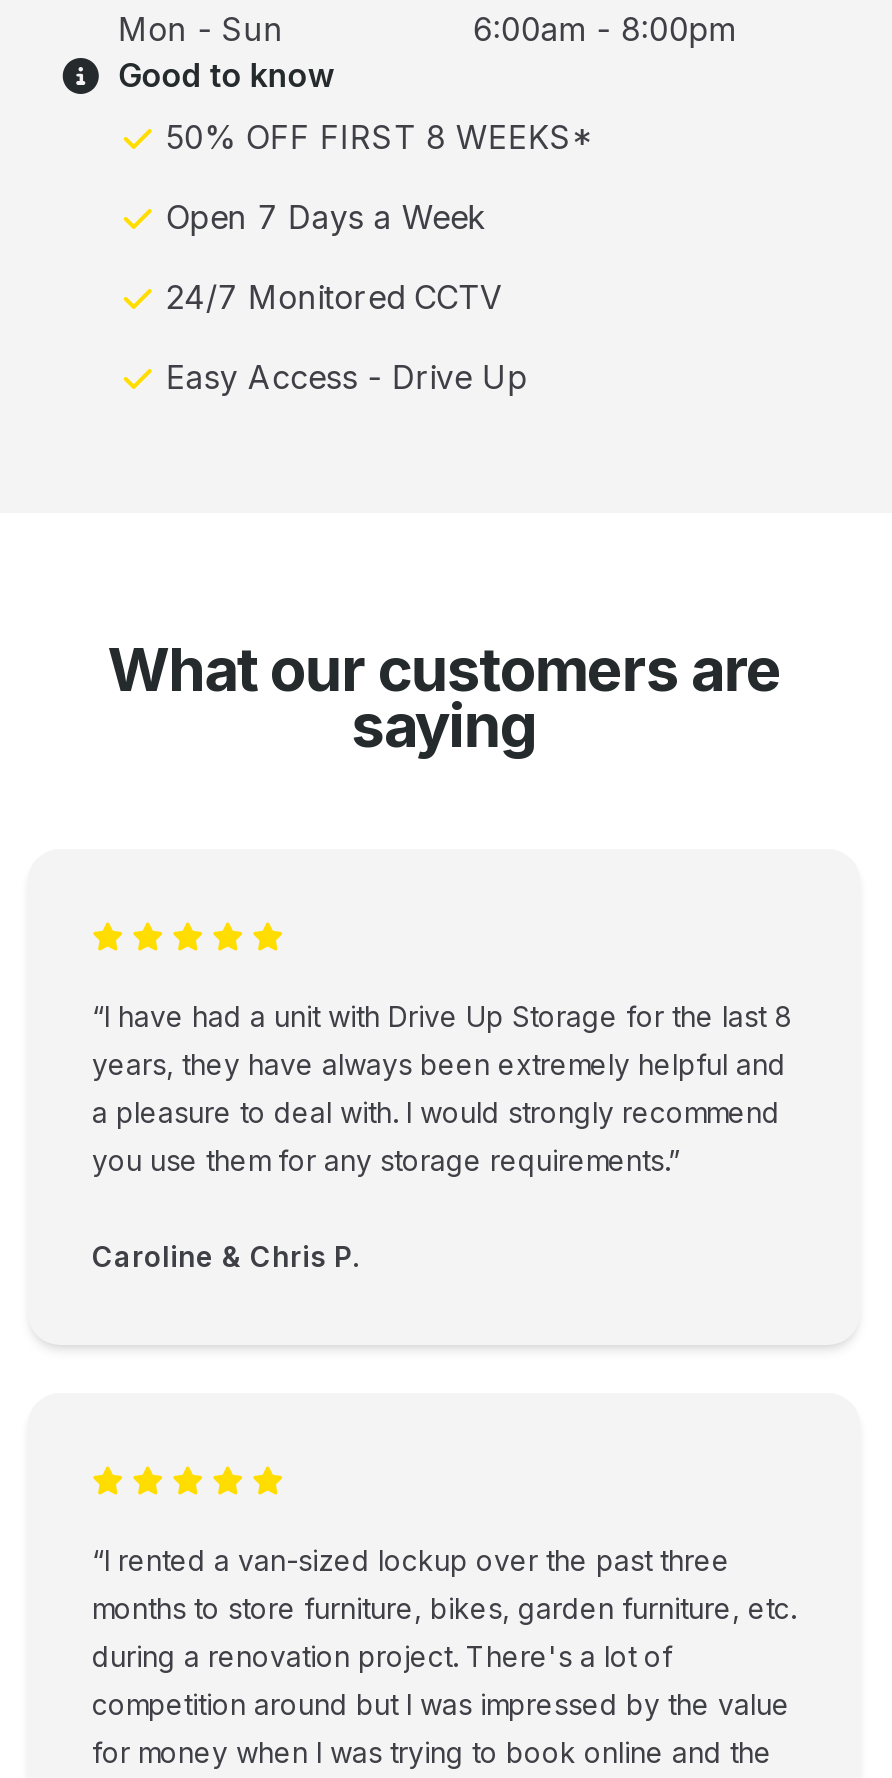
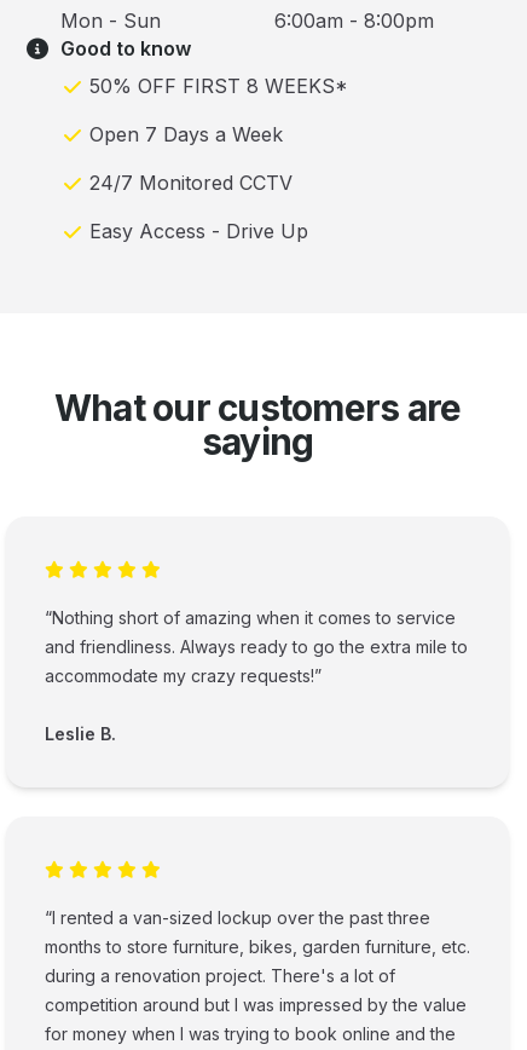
[92,999,792,1177] “I have had a unit with Drive Up Storage for the last 8 | years, they have always been extremely helpful and | a pleasure to deal with. I would strongly recommend | you use them for any storage requirements.” -> [45,607,468,686] “Nothing short of amazing when it comes to service | and friendliness. Always ready to go the extra mile to | accommodate my crazy requests!”
[92,1239,360,1273] Caroline & Chris P. -> [45,723,116,744] Leslie B.

